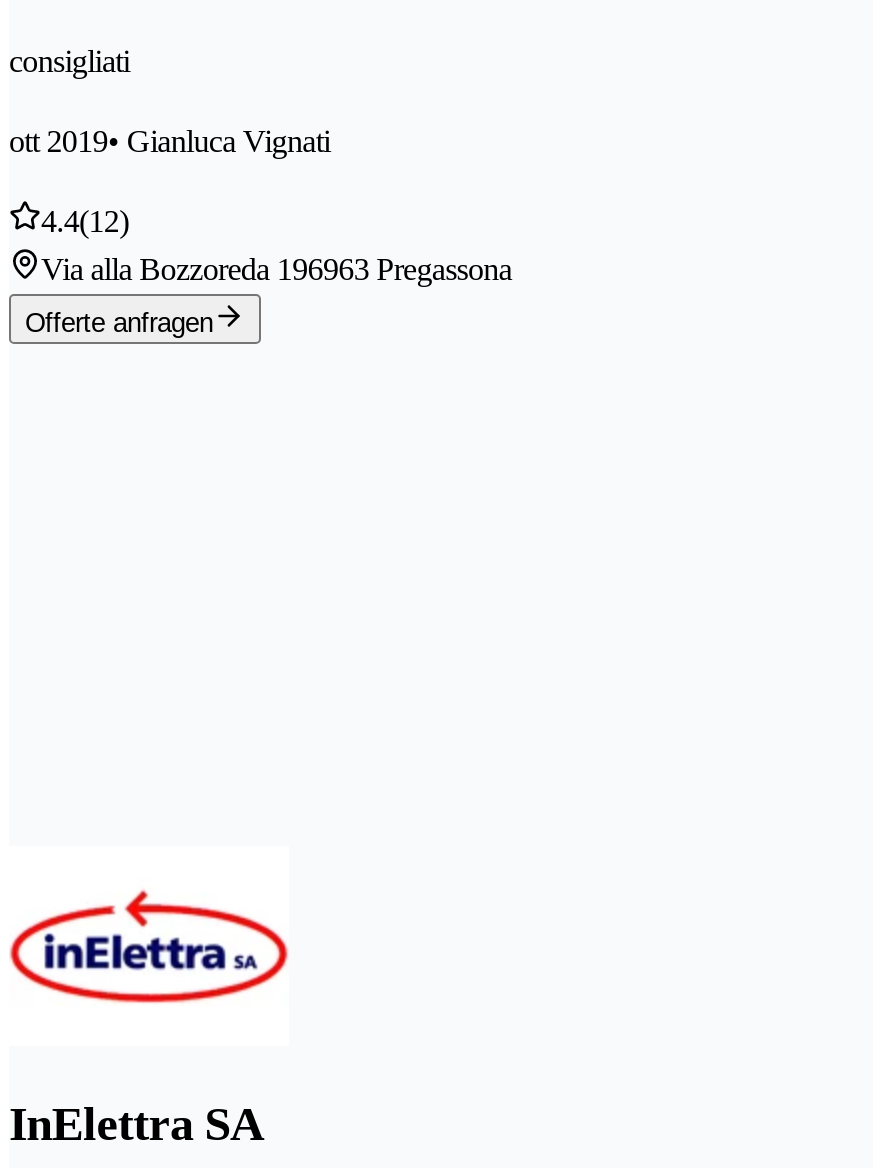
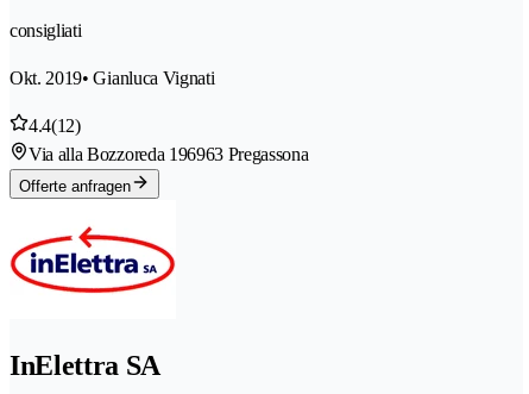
[9,123,330,157] ott 2019• Gianluca Vignati -> [10,67,214,88] Okt. 2019• Gianluca Vignati

